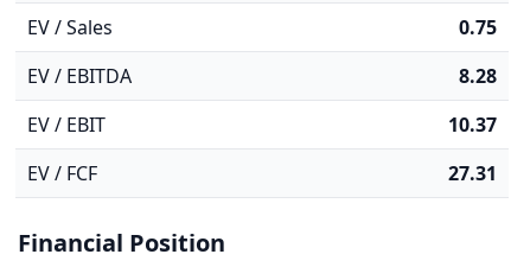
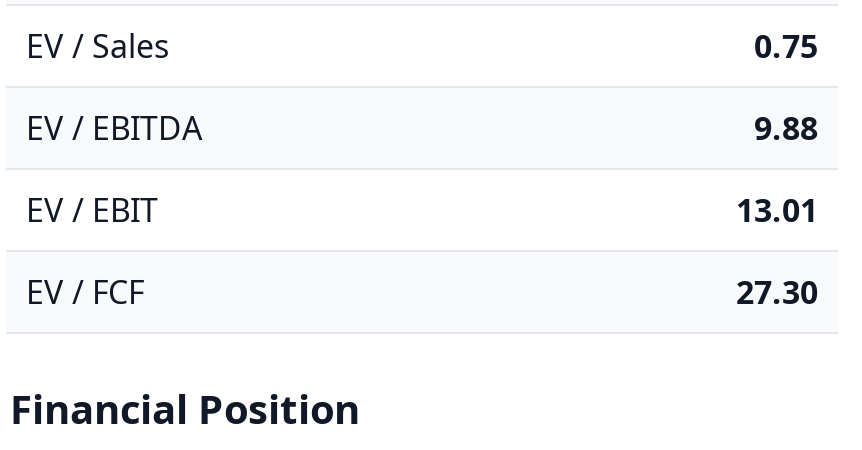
[459,63,497,89] 8.28 -> [754,106,818,150] 9.88
[448,112,497,138] 10.37 -> [736,188,818,232] 13.01
[448,160,497,186] 27.31 -> [736,270,818,314] 27.30

